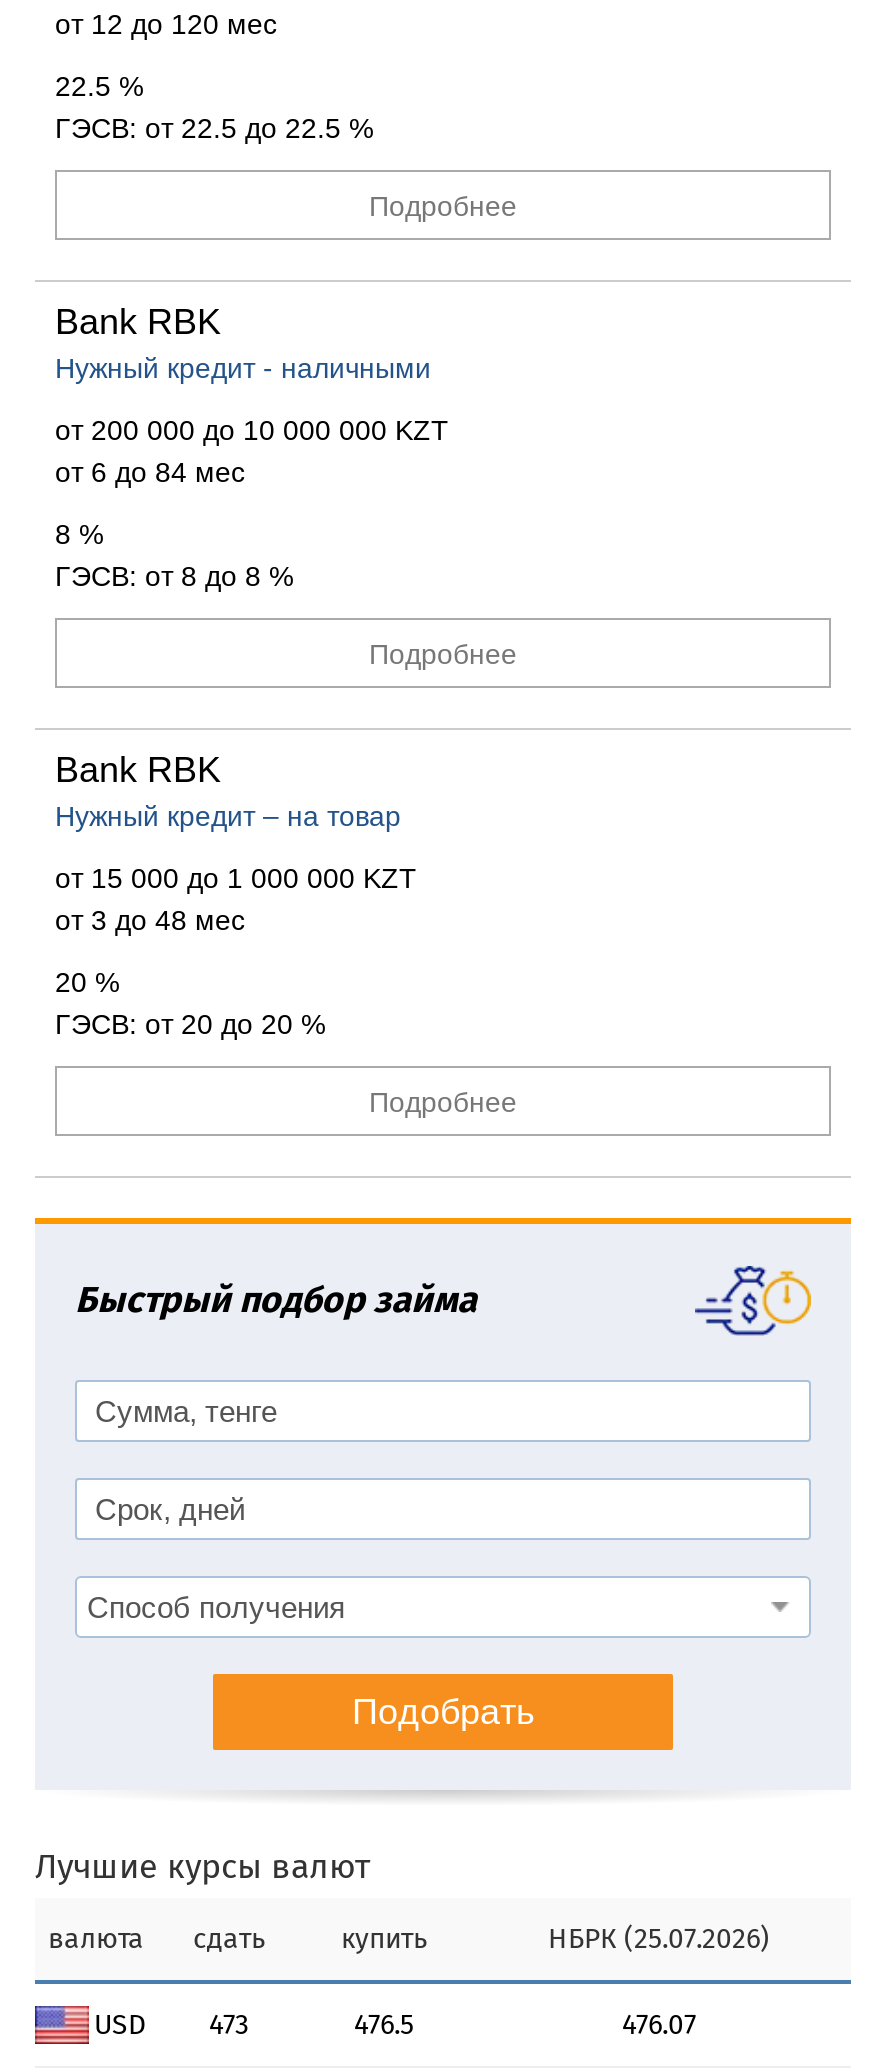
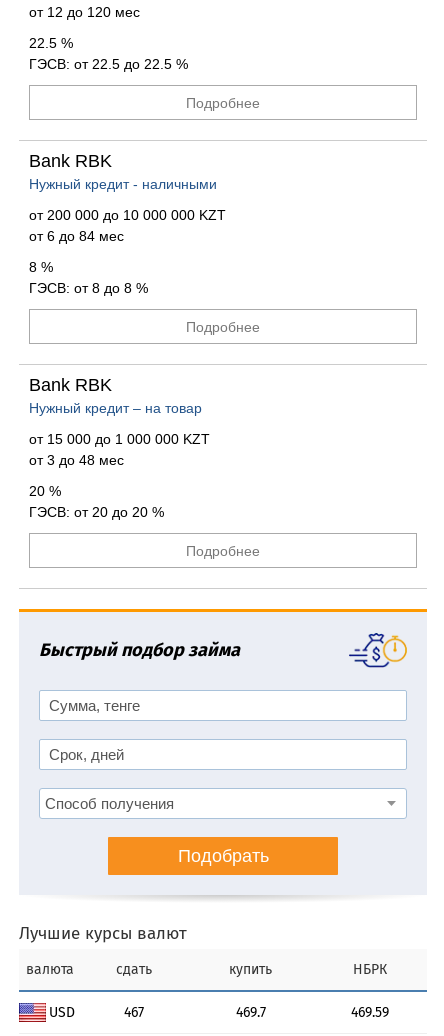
[548,1922,770,1956] НБРК (25.07.2026) -> [353,961,387,978] НБРК
[209,2008,249,2042] 473 -> [124,1004,144,1021] 467
[354,2008,414,2042] 476.5 -> [235,1004,265,1021] 469.7
[622,2008,696,2042] 476.07 -> [351,1004,389,1021] 469.59

